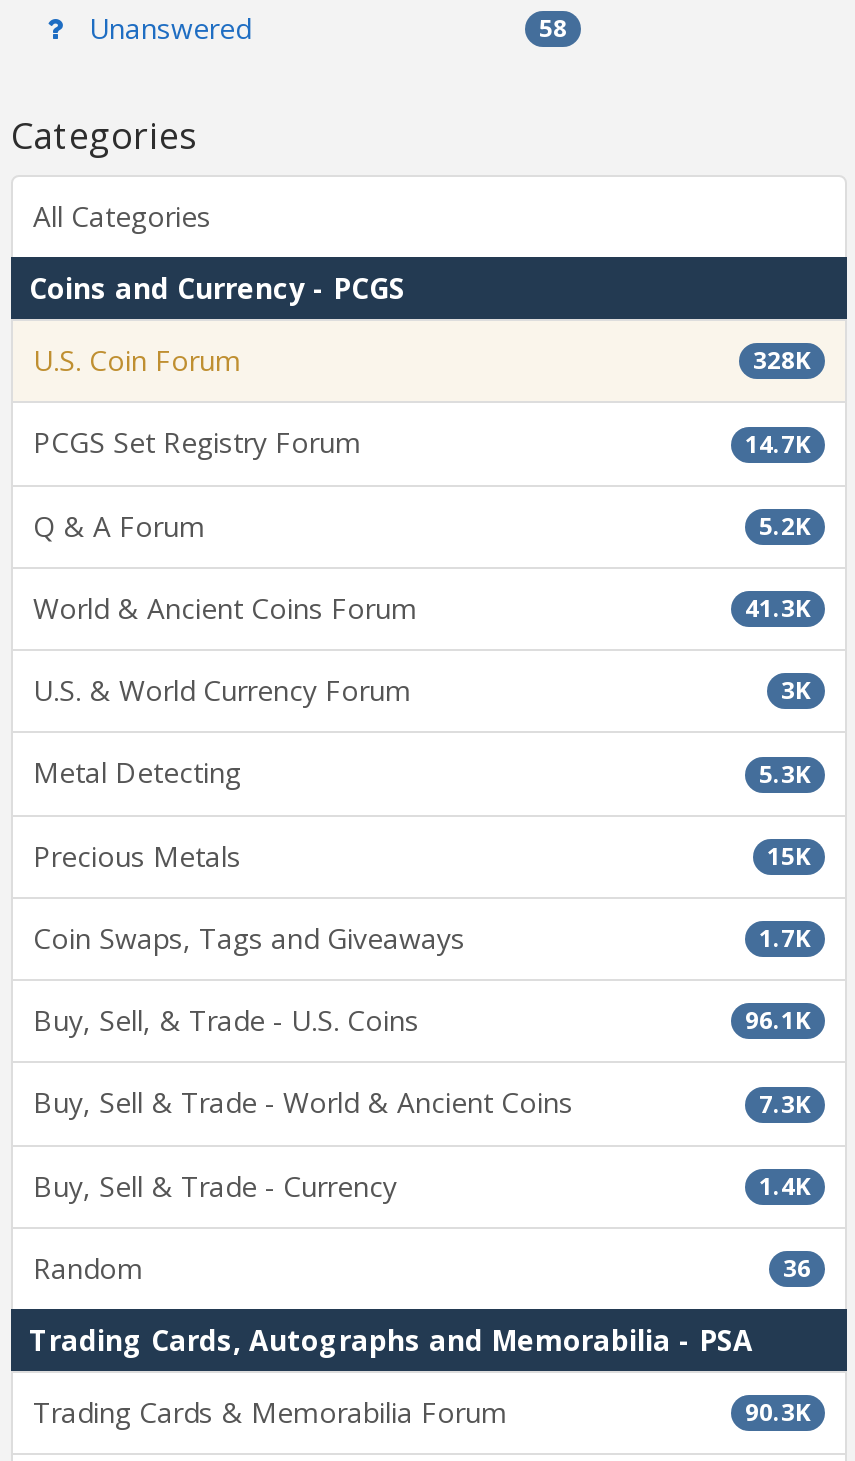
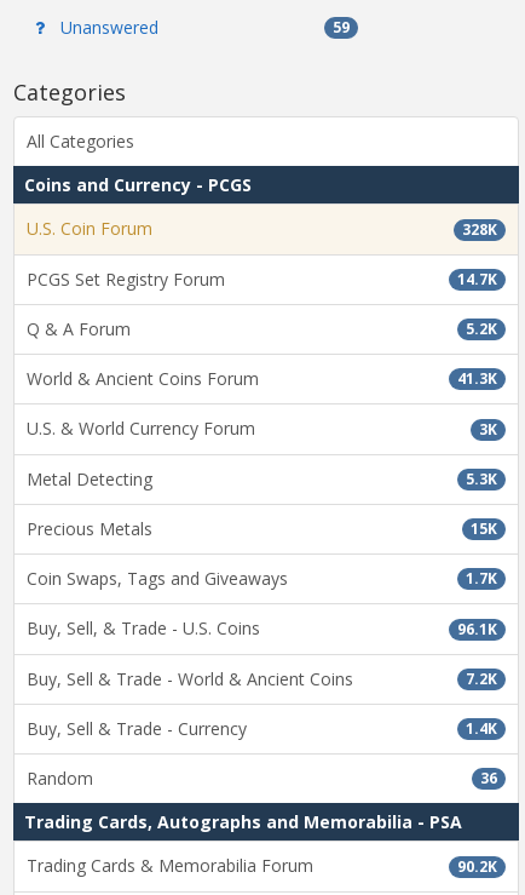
[539,12,567,46] 58 -> [333,17,350,38] 59
[759,1087,811,1121] 7.3K -> [466,668,497,689] 7.2K
[745,1396,811,1430] 90.3K -> [457,856,497,876] 90.2K

